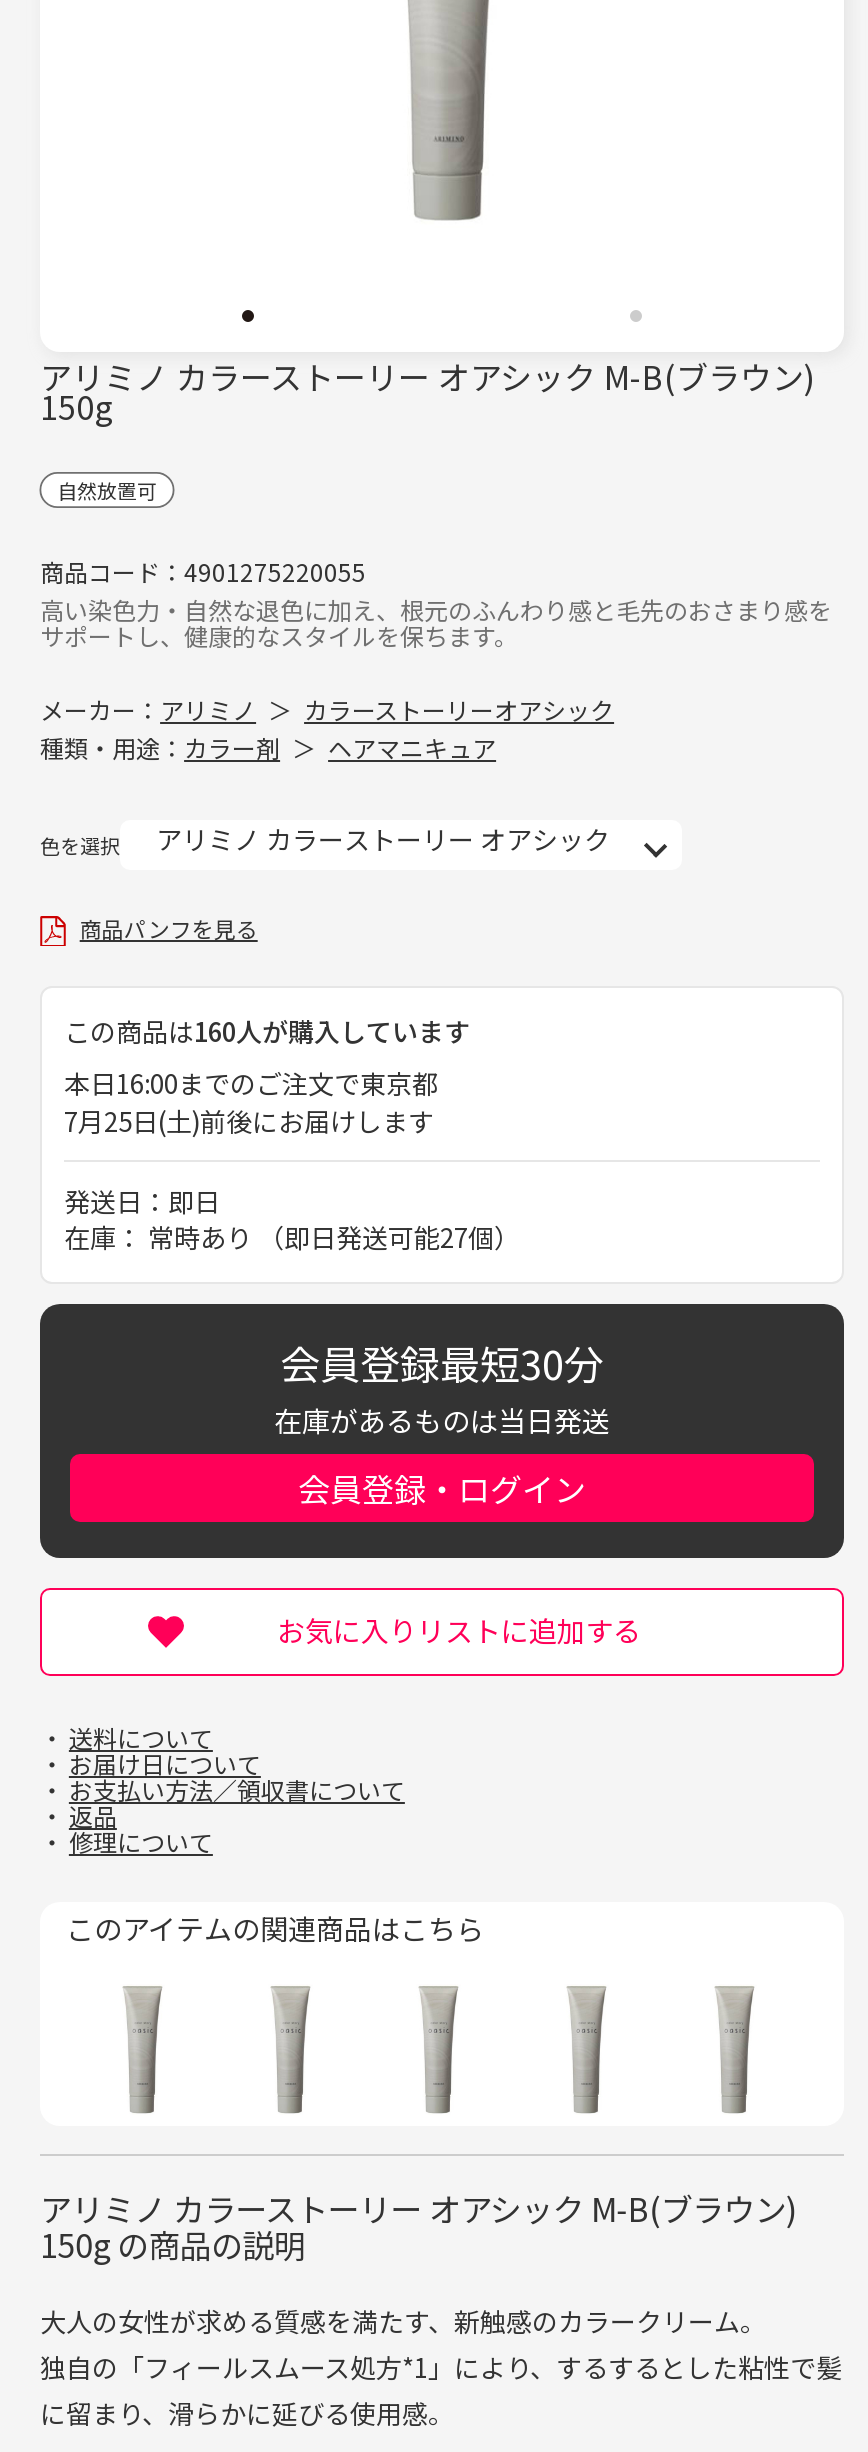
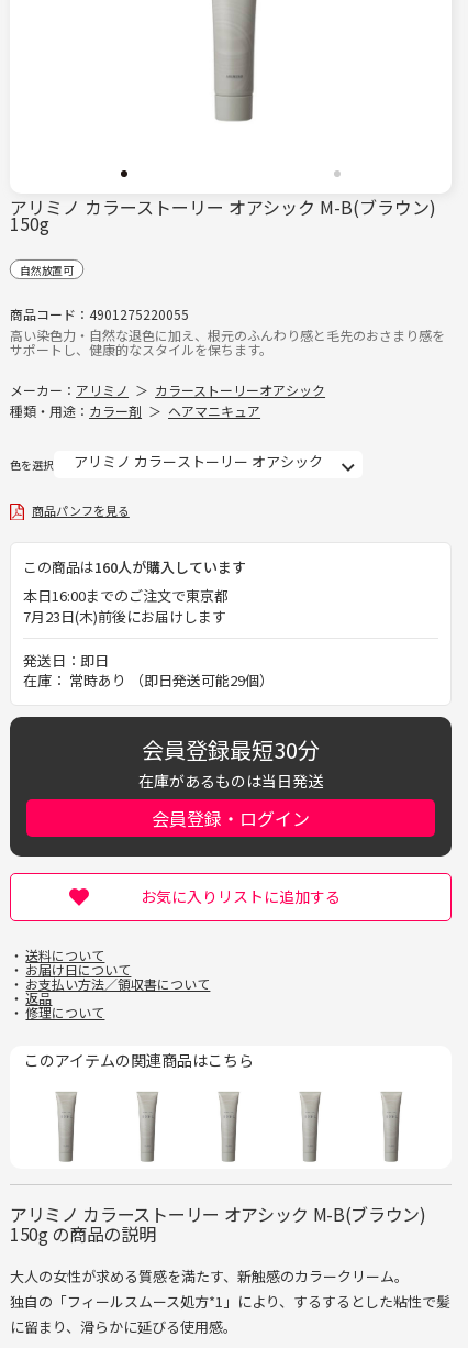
[64,1103,434,1141] 7月25日(土)前後にお届けします -> [23,606,226,627] 7月23日(木)前後にお届けします
[64,1219,520,1257] 在庫： 常時あり （即日発送可能27個） -> [23,670,274,691] 在庫： 常時あり （即日発送可能29個）

